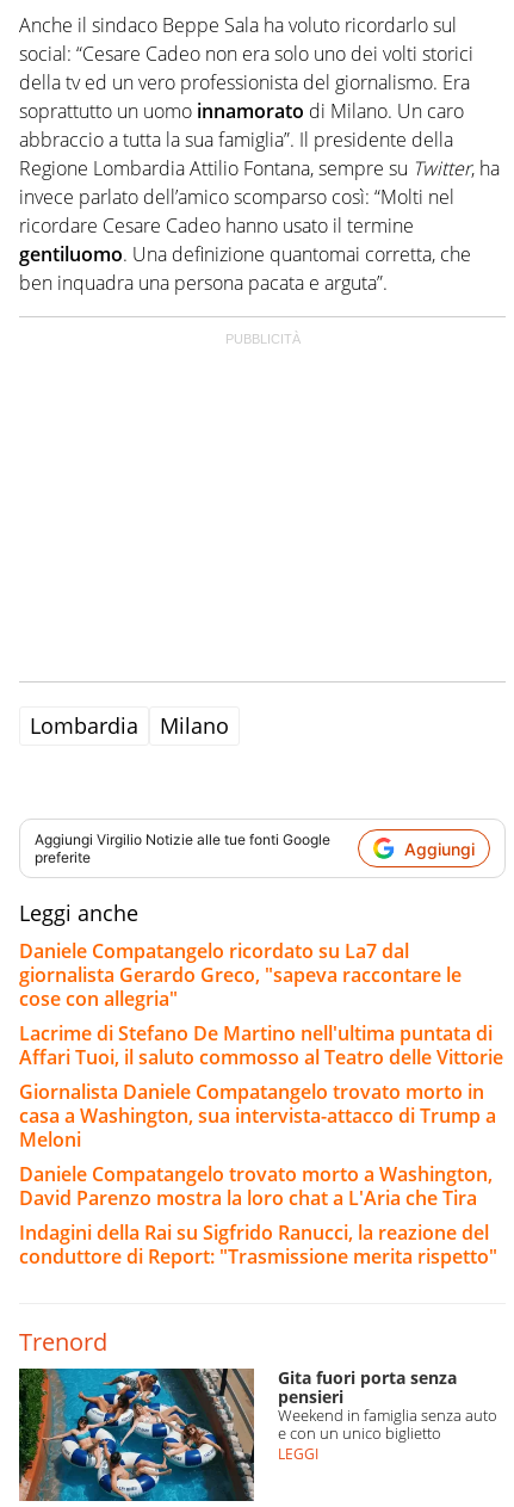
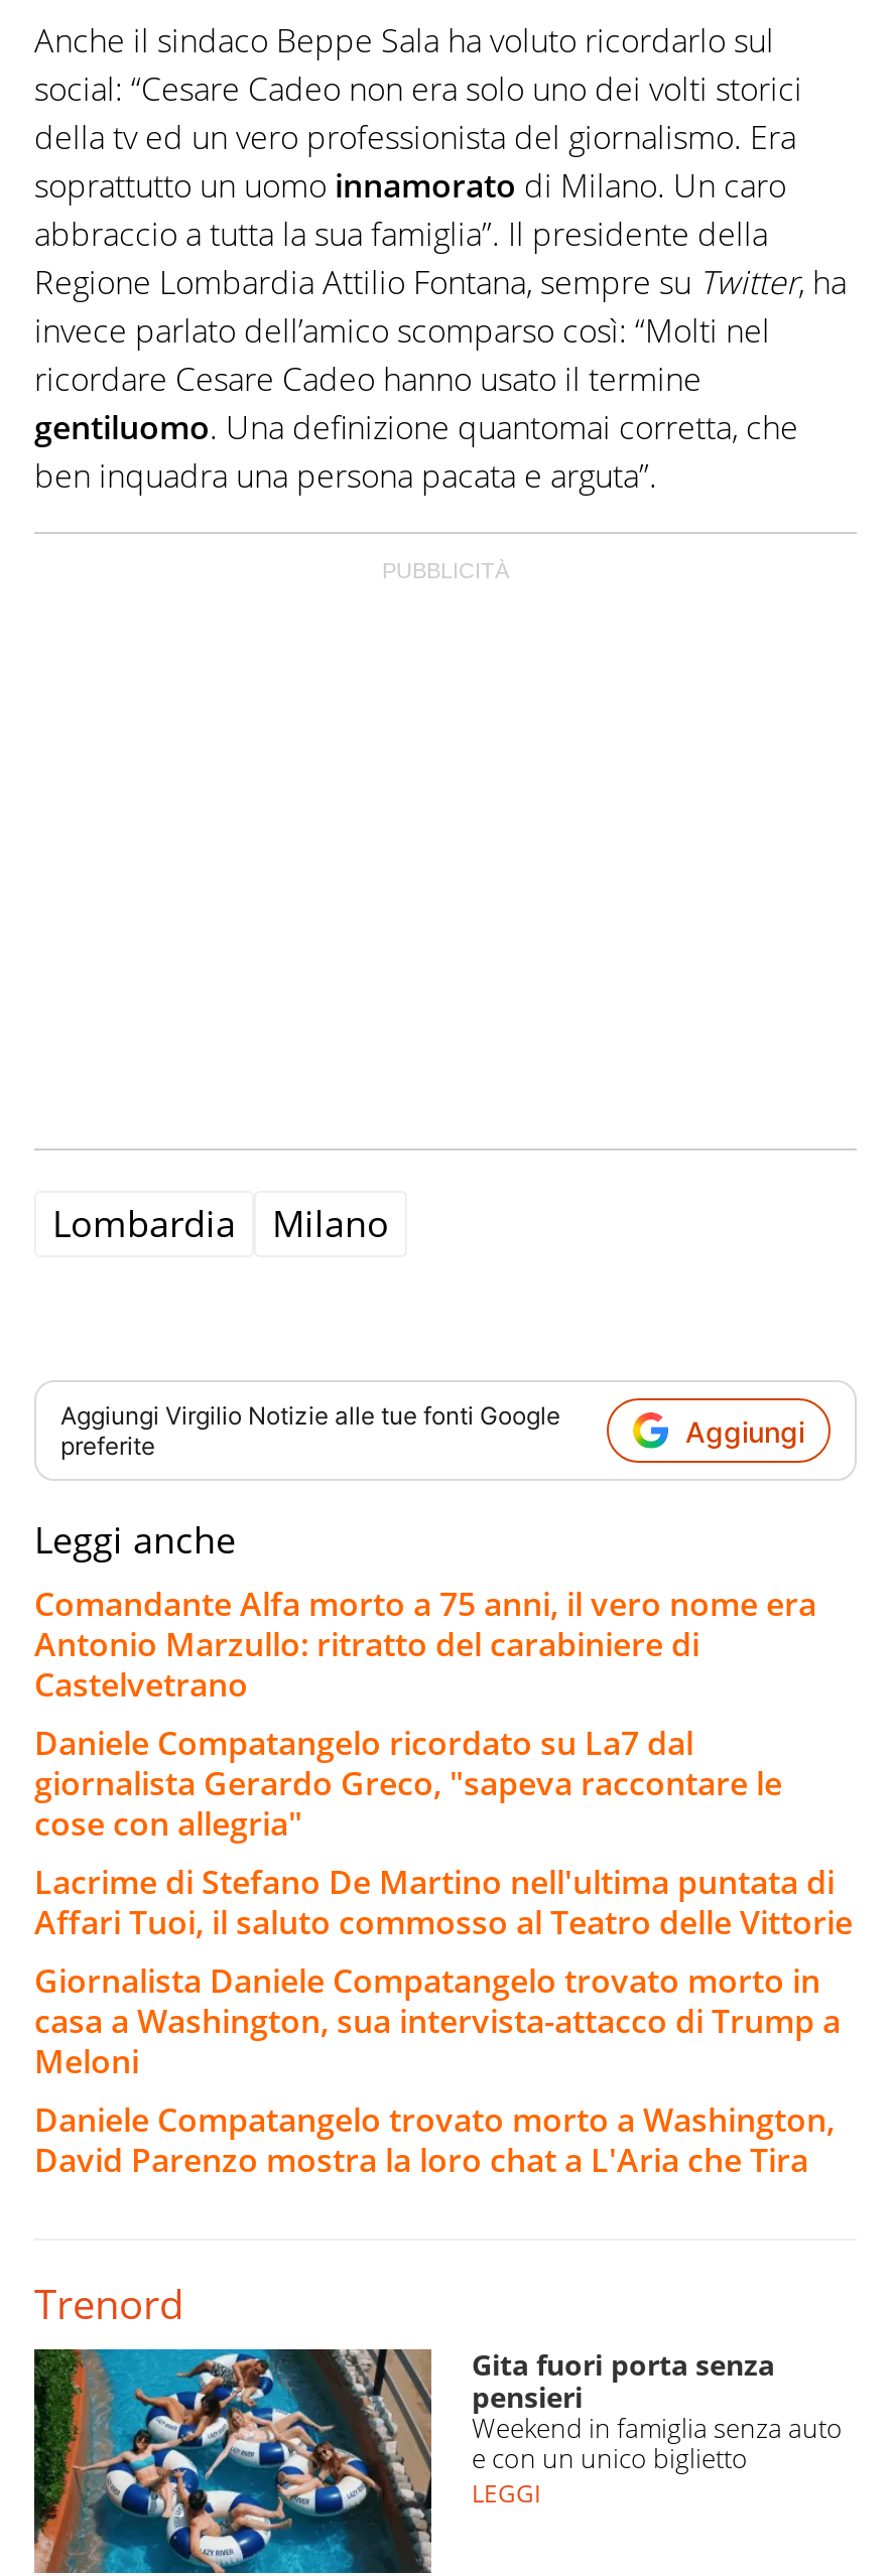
none -> [34,1582,816,1707] Comandante Alfa morto a 75 anni, il vero nome era | Antonio Marzullo: ritratto del carabiniere di | Castelvetrano
moved [19,938,503,1211] -> [34,1721,853,2182]: Daniele Compatangelo ricordato su La7 dal | giornalista Gerardo Greco, "sapeva raccontare le | cose con allegria" | ... | Daniele Compatangelo trovato morto a Washington, | David Parenzo mostra la loro chat a L'Aria che Tira
[19,1220,497,1270] Indagini della Rai su Sigfrido Ranucci, la reazione del | conduttore di Report: "Trasmissione merita rispetto" -> none

